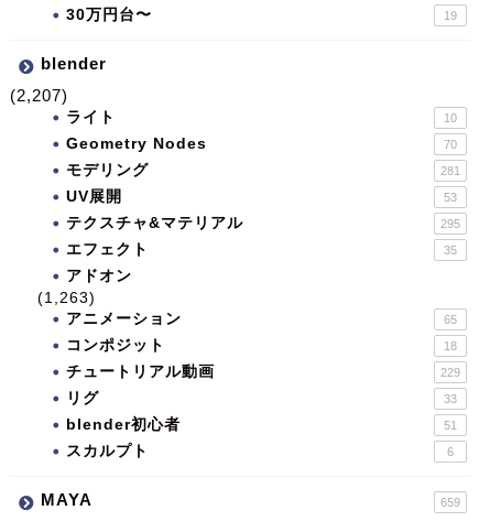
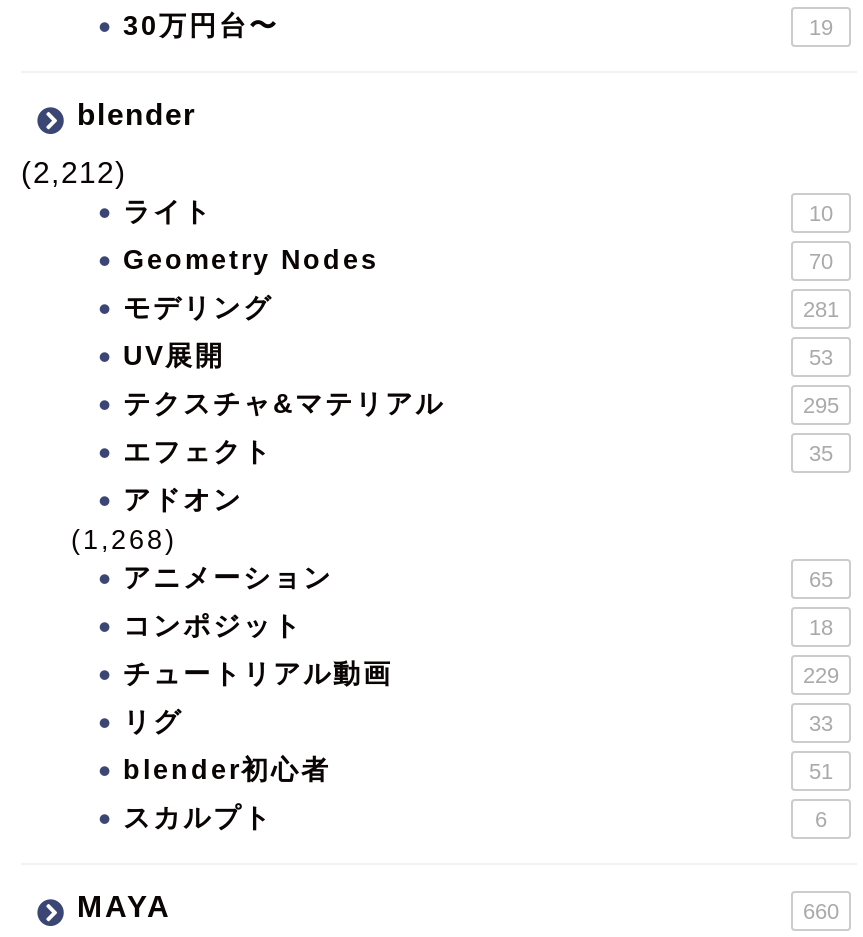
[10,86,68,105] (2,207) -> [21,155,127,189] (2,212)
[37,290,96,306] (1,263) -> [71,525,177,555] (1,268)
[440,496,460,509] 659 -> [803,899,839,923] 660

